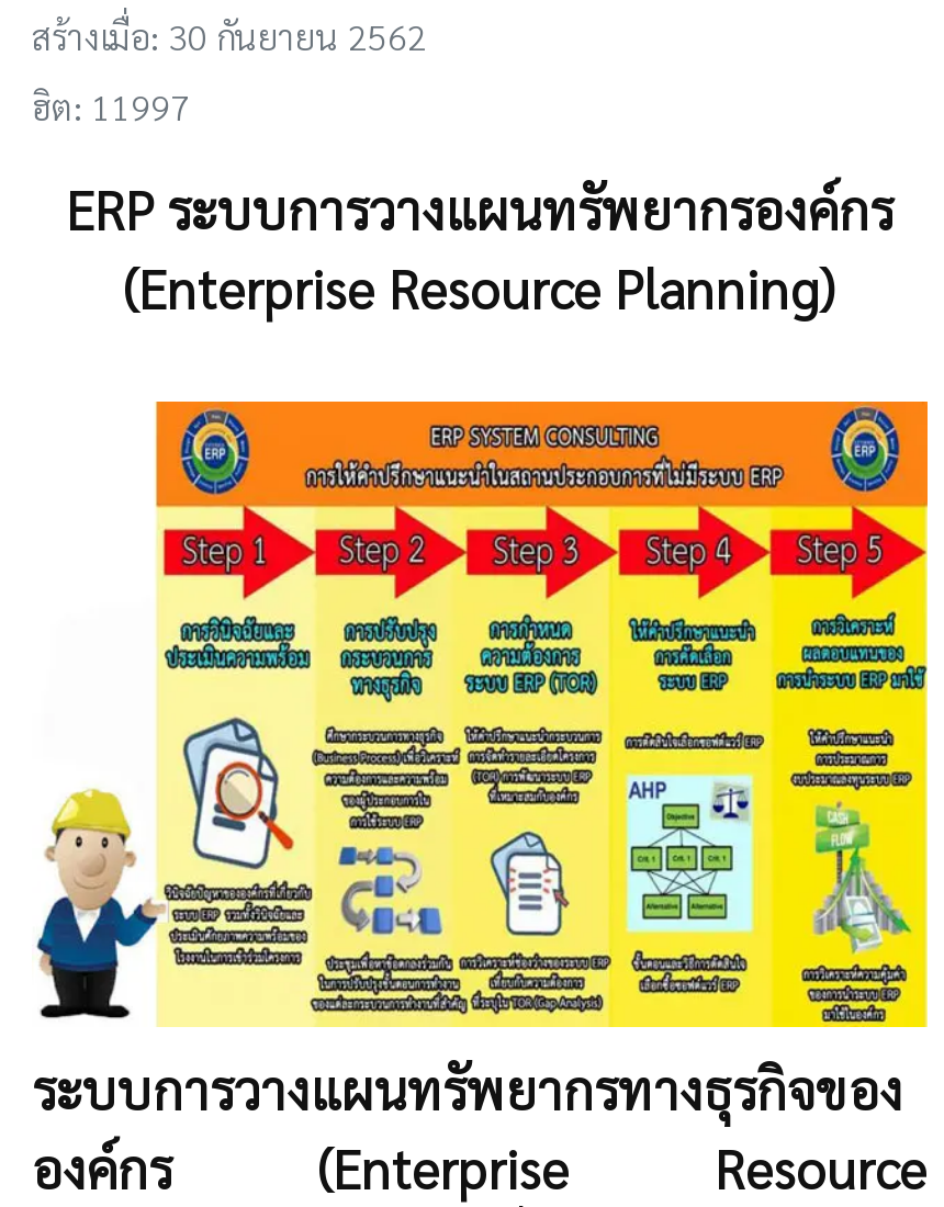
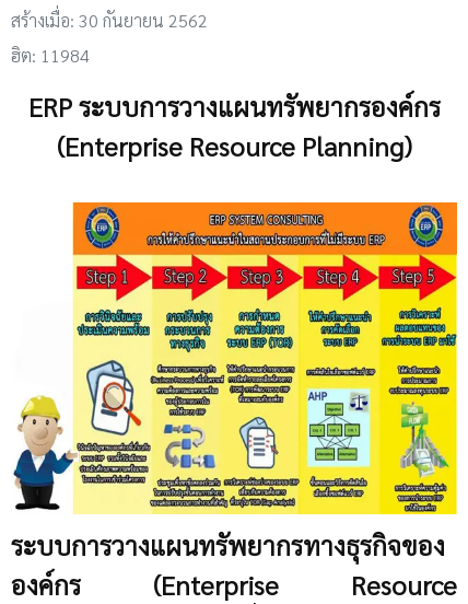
[32,83,190,129] ฮิต: 11997 -> [11,44,90,67] ฮิต: 11984

